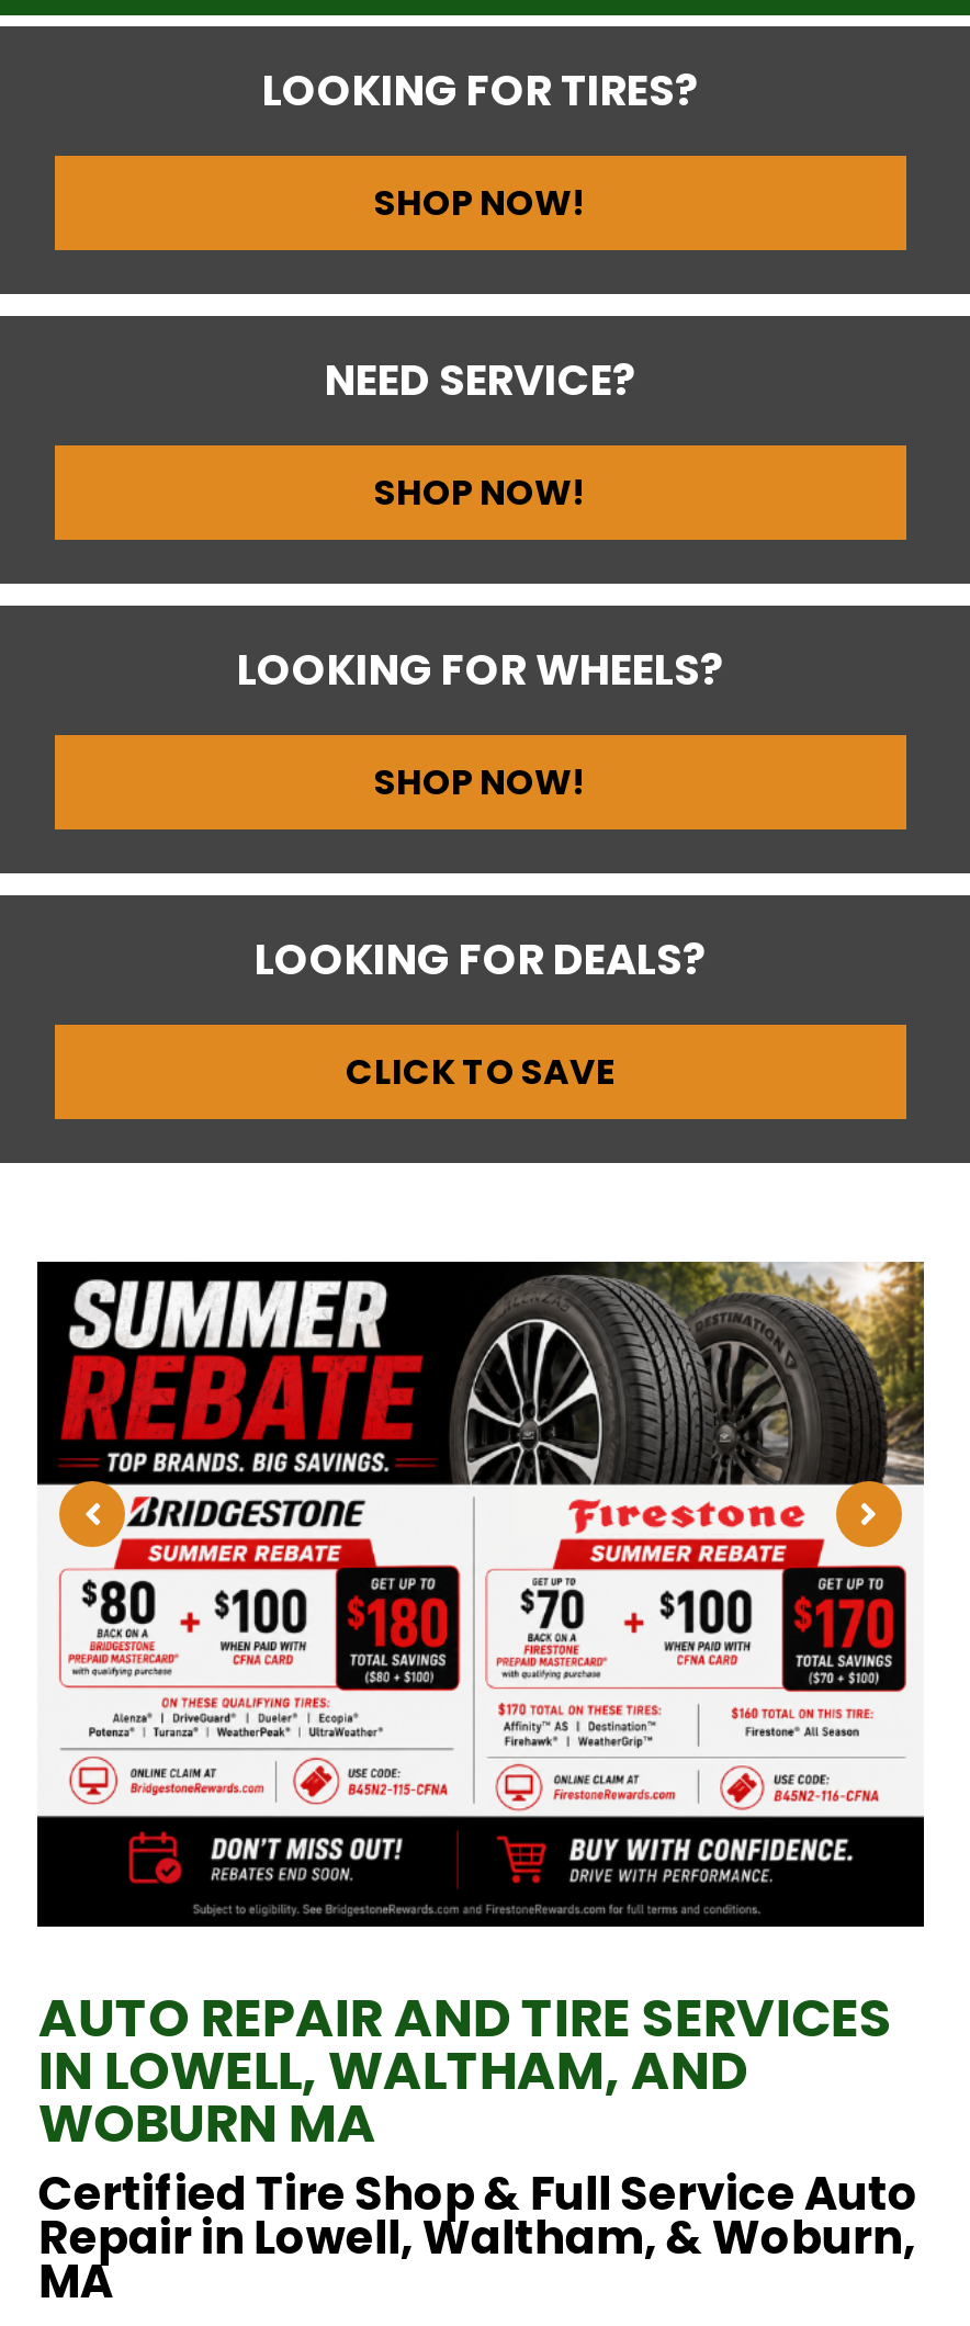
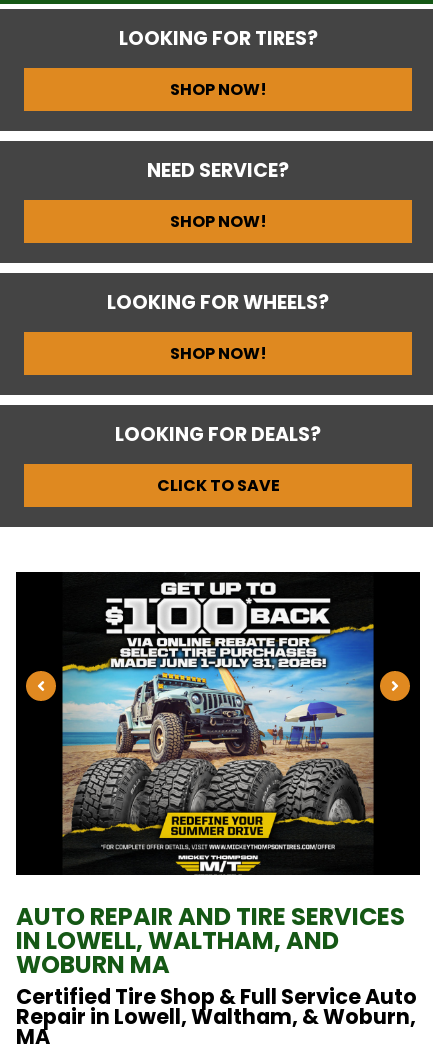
[35,1258,926,1930] [image] -> [15,571,421,876] [image]

